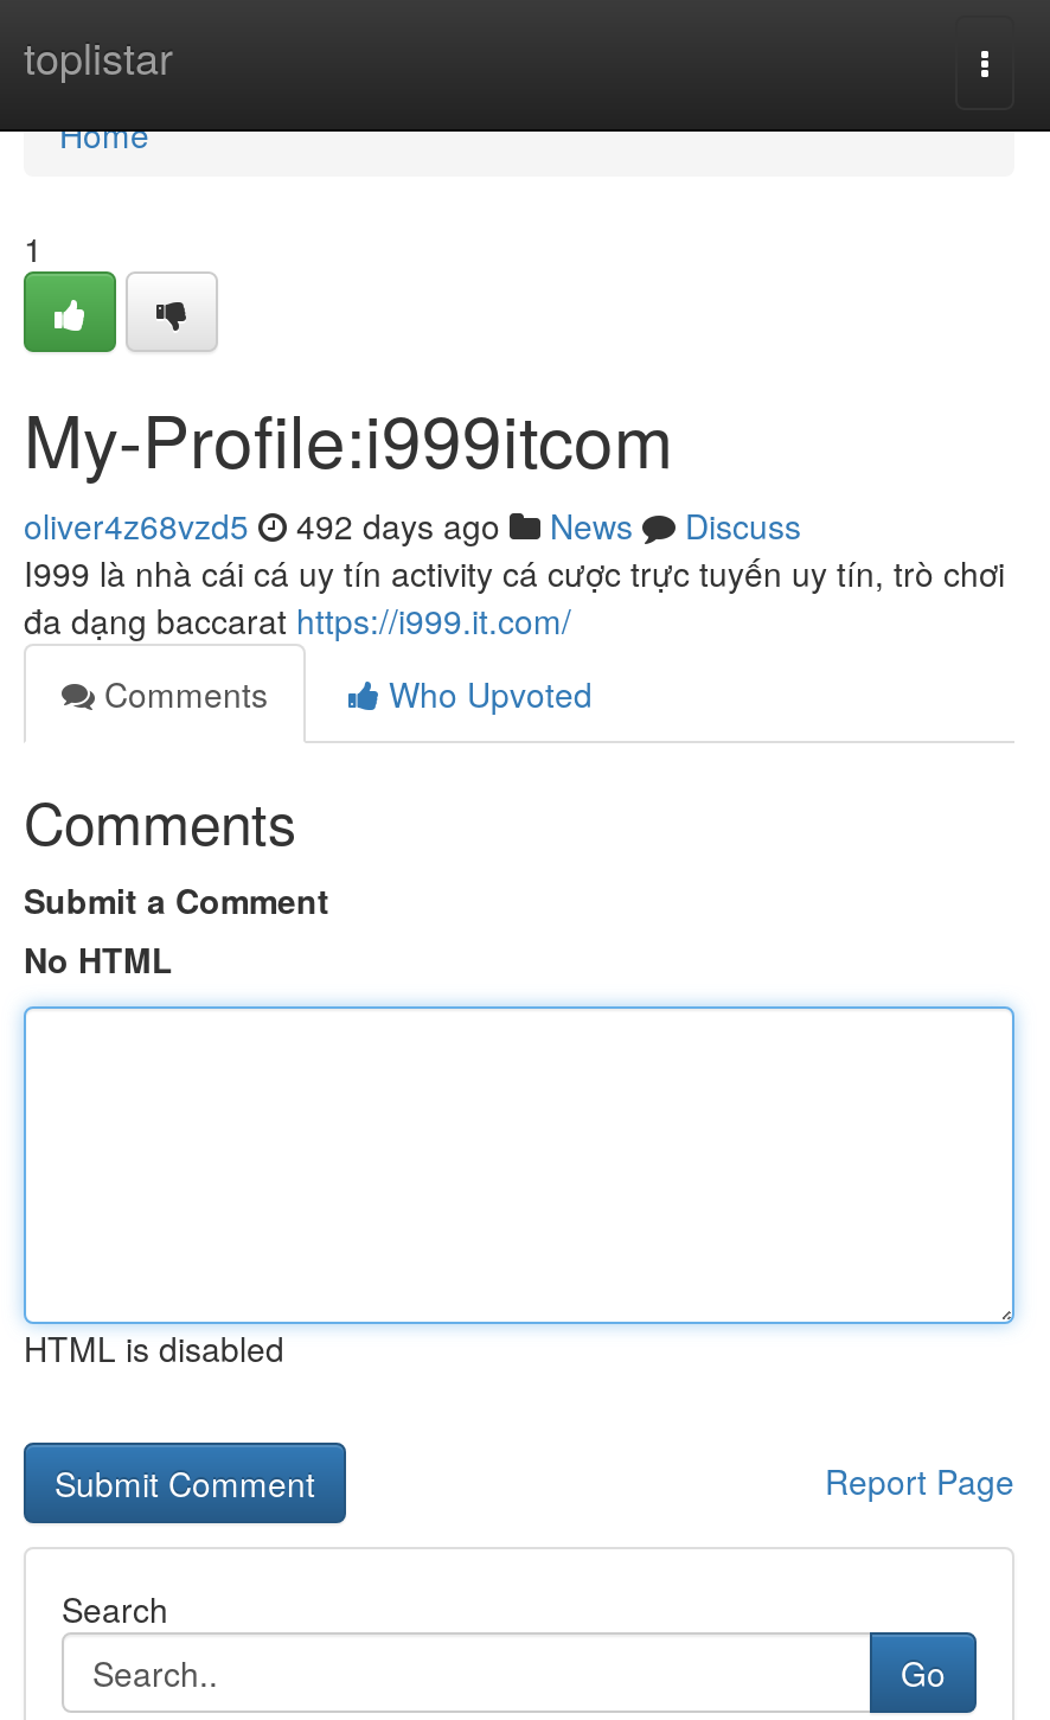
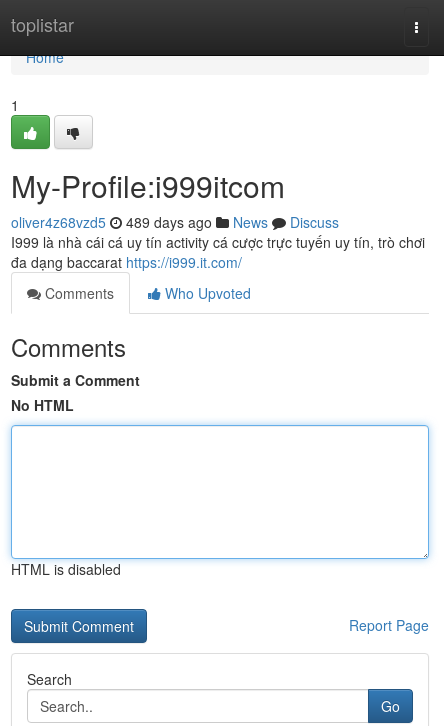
[24,501,801,549] oliver4z68vzd5 492 days ago News Discuss -> [11,212,339,232] oliver4z68vzd5 489 days ago News Discuss

